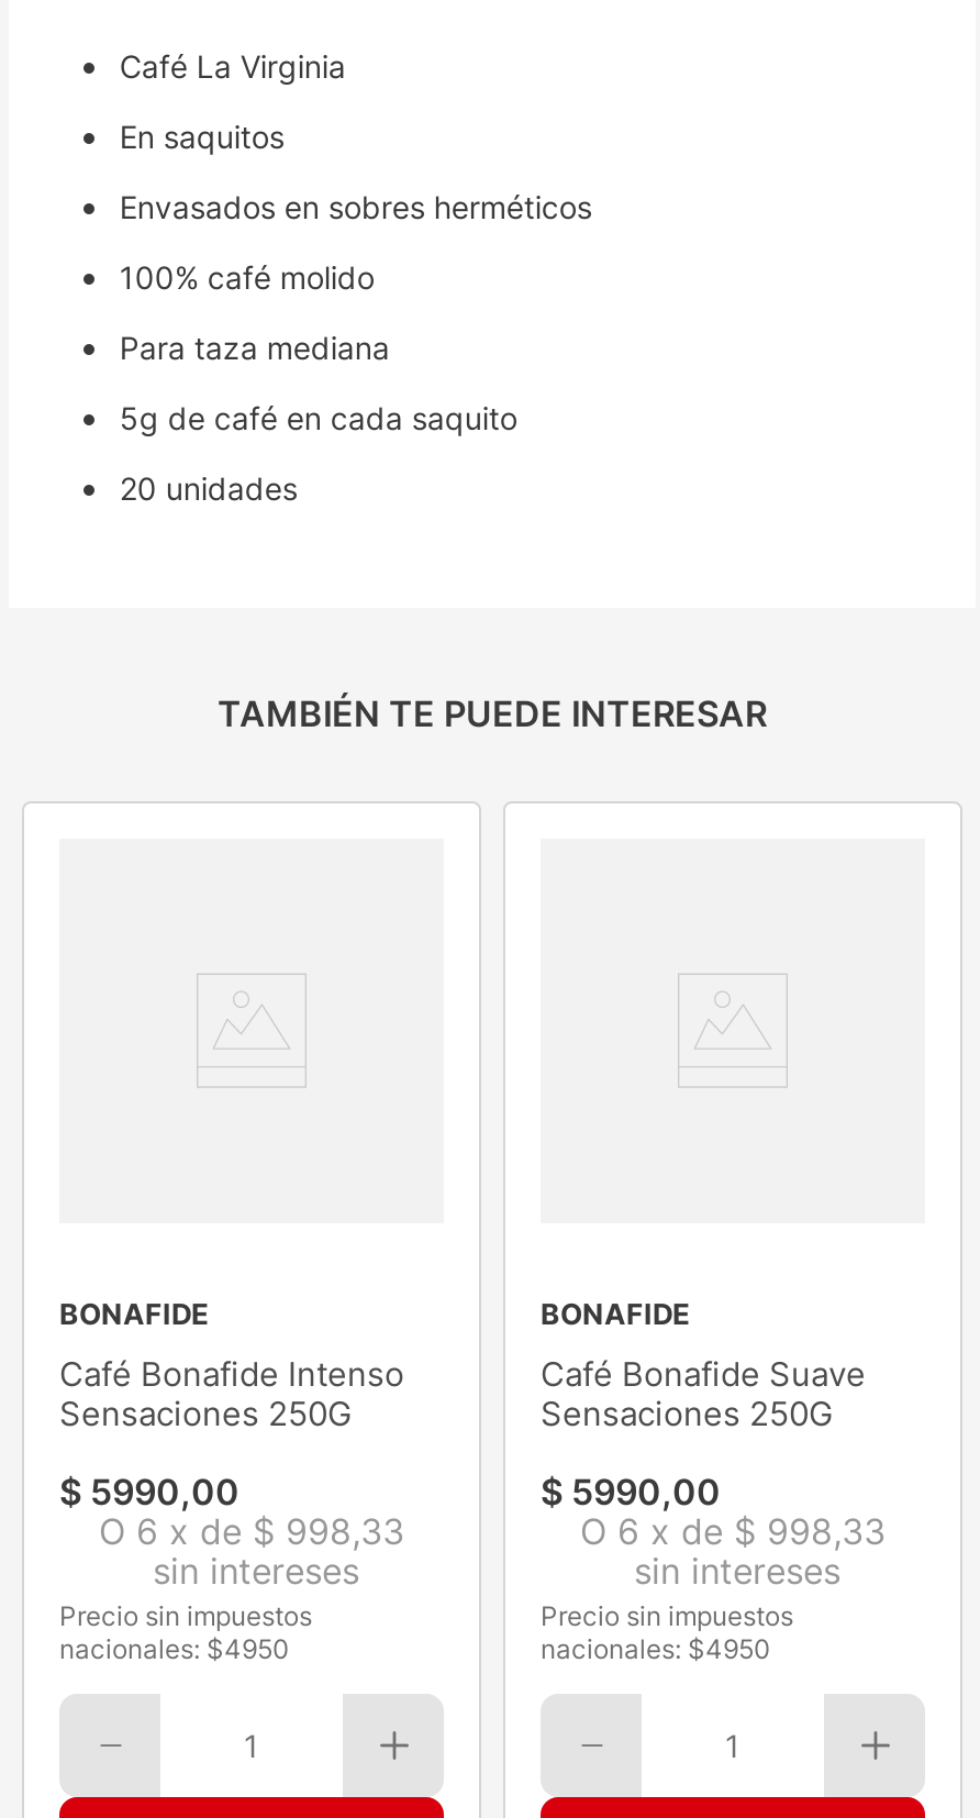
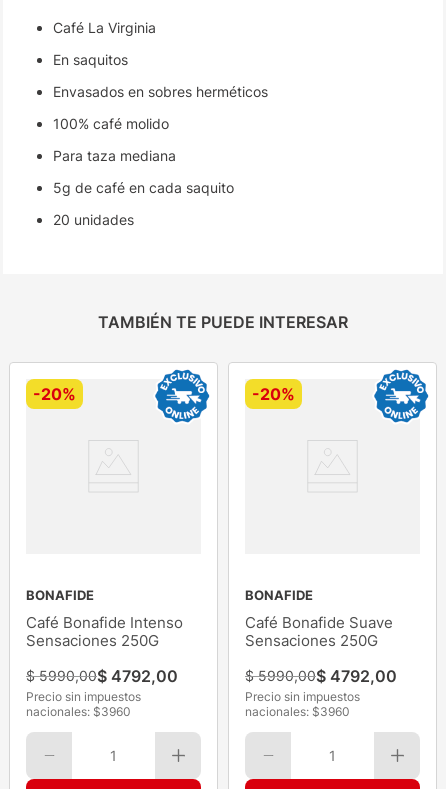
none -> [33,384,76,404] -20%
none -> [154,369,210,423] [image]
none -> [252,384,295,404] -20%
none -> [373,369,429,423] [image]
[59,1471,404,1594] $ 5990,00 | O 6 x de $ 998,33 | sin intereses -> [26,666,178,686] $ 5990,00$ 4792,00
[541,1471,886,1594] $ 5990,00 | O 6 x de $ 998,33 | sin intereses -> [245,666,397,686] $ 5990,00$ 4792,00
[59,1633,290,1666] nacionales: $4950 -> [26,704,131,719] nacionales: $3960
[541,1633,771,1666] nacionales: $4950 -> [245,704,350,719] nacionales: $3960

